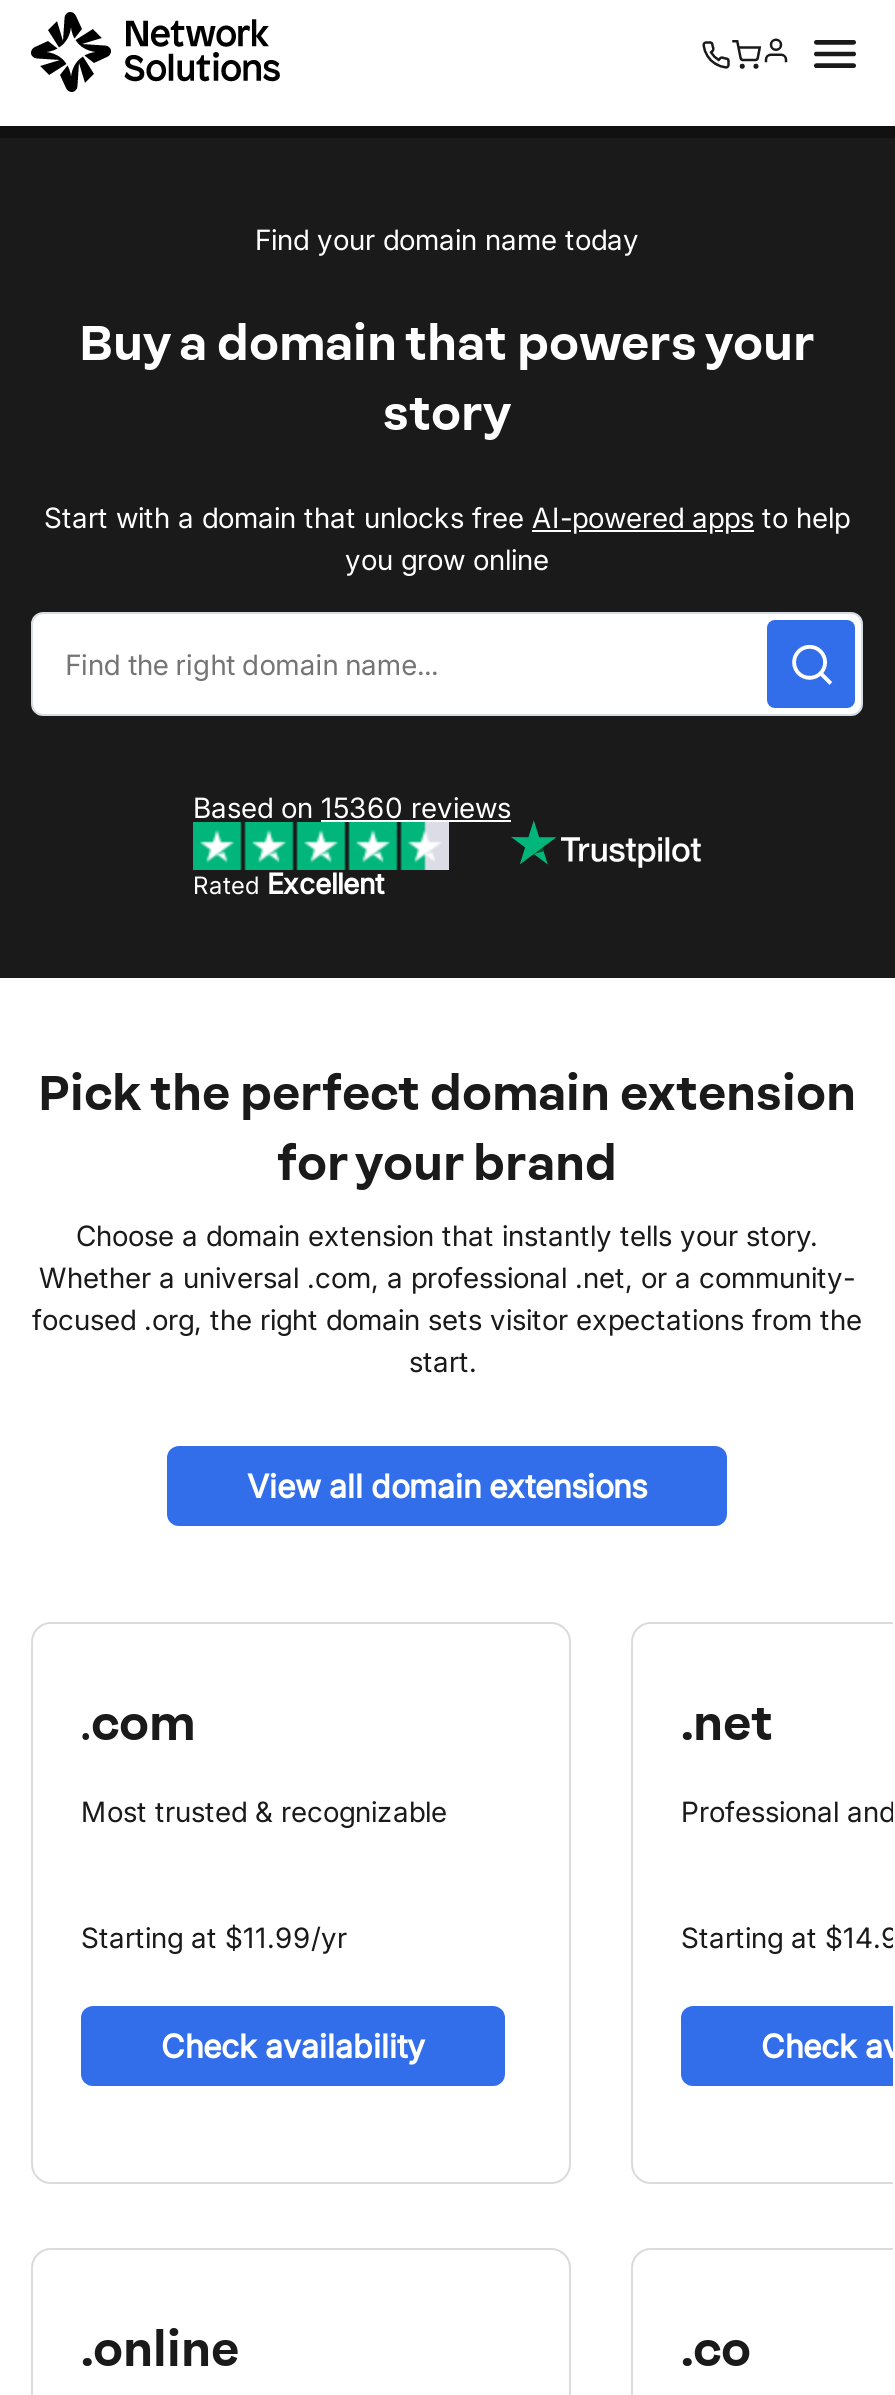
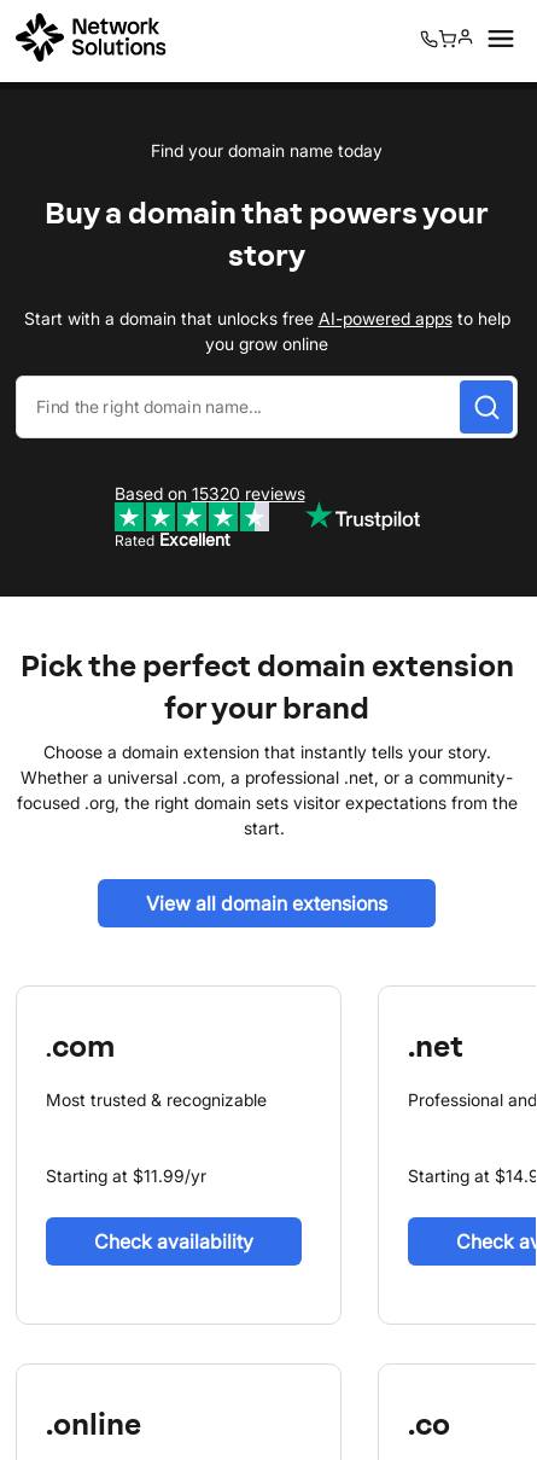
[193,790,511,824] Based on 15360 reviews -> [114,483,305,504] Based on 15320 reviews

